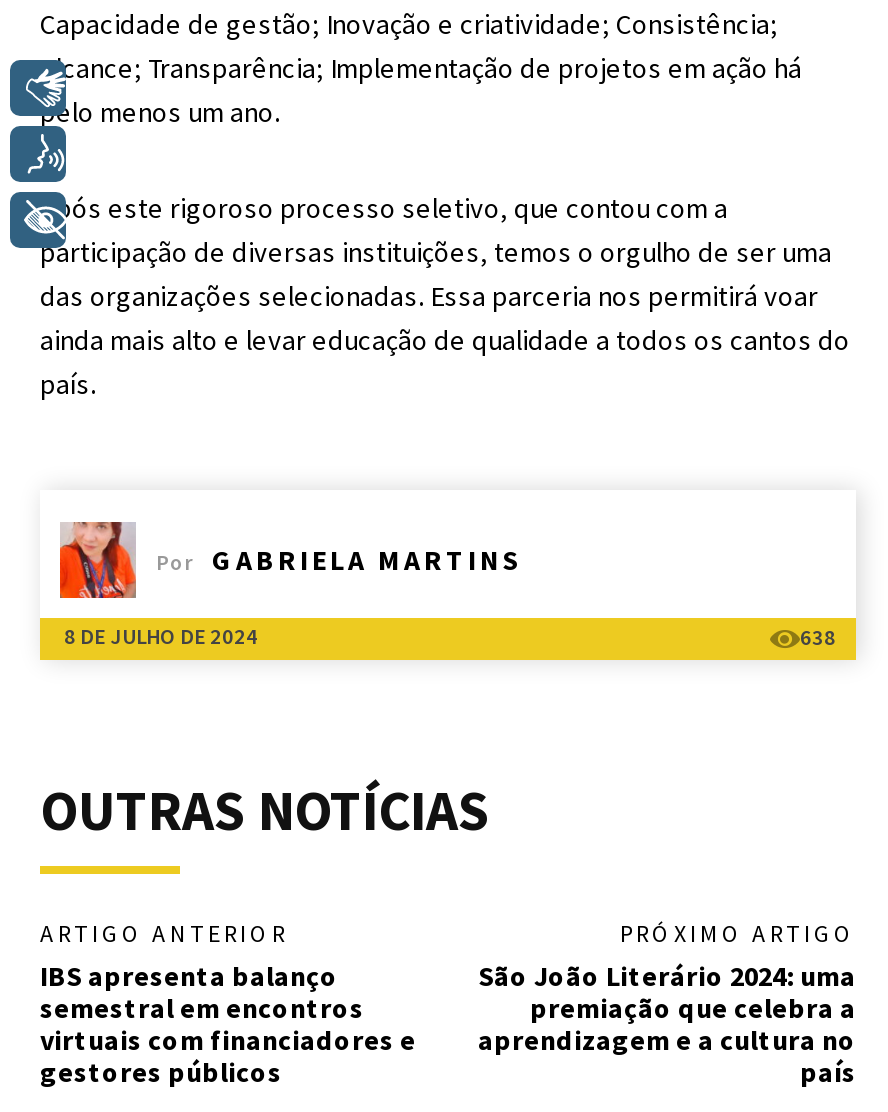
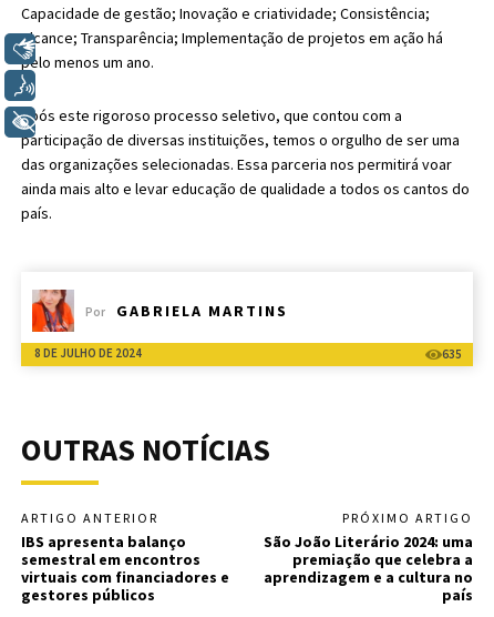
[800,623,836,651] 638 -> [442,346,462,361] 635

